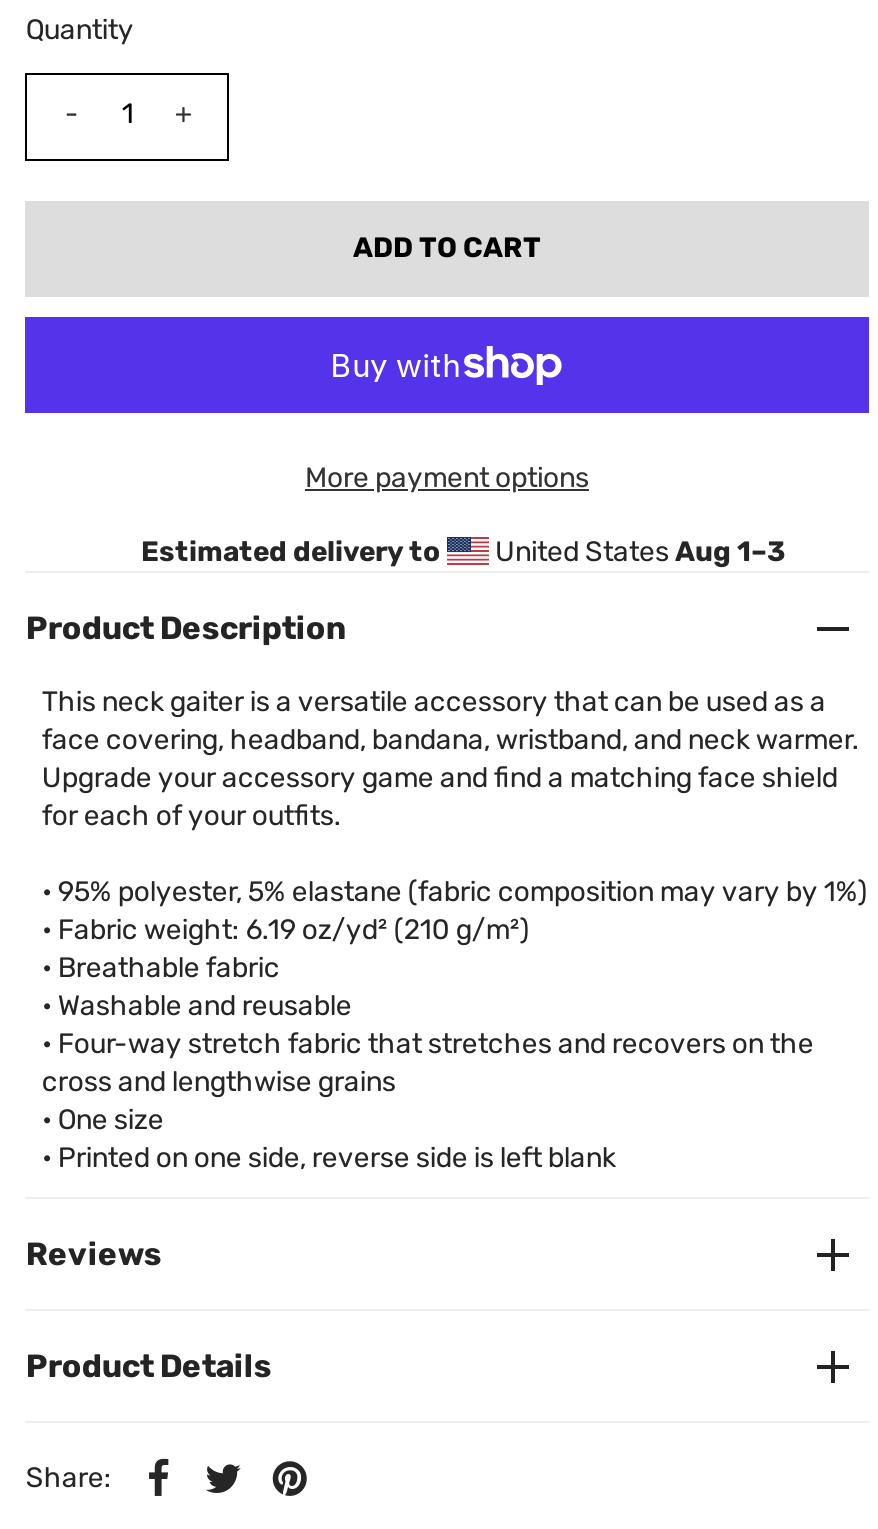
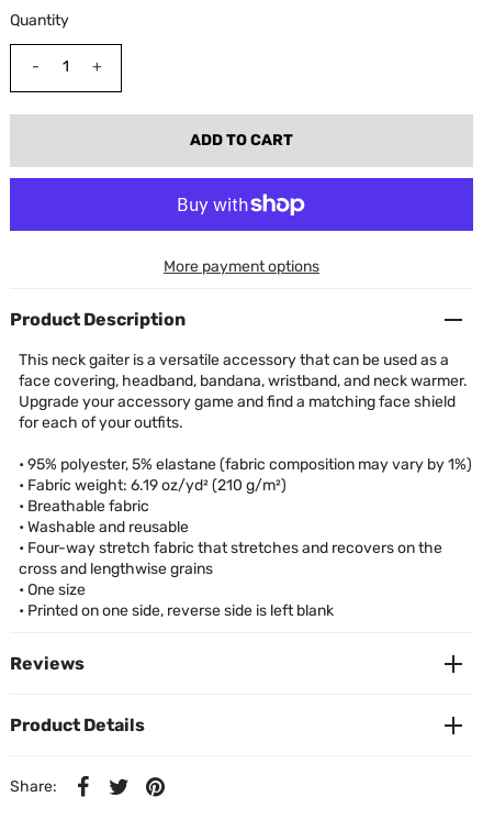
[141,536,785,570] Estimated delivery to | United States Aug 1–3 -> none

